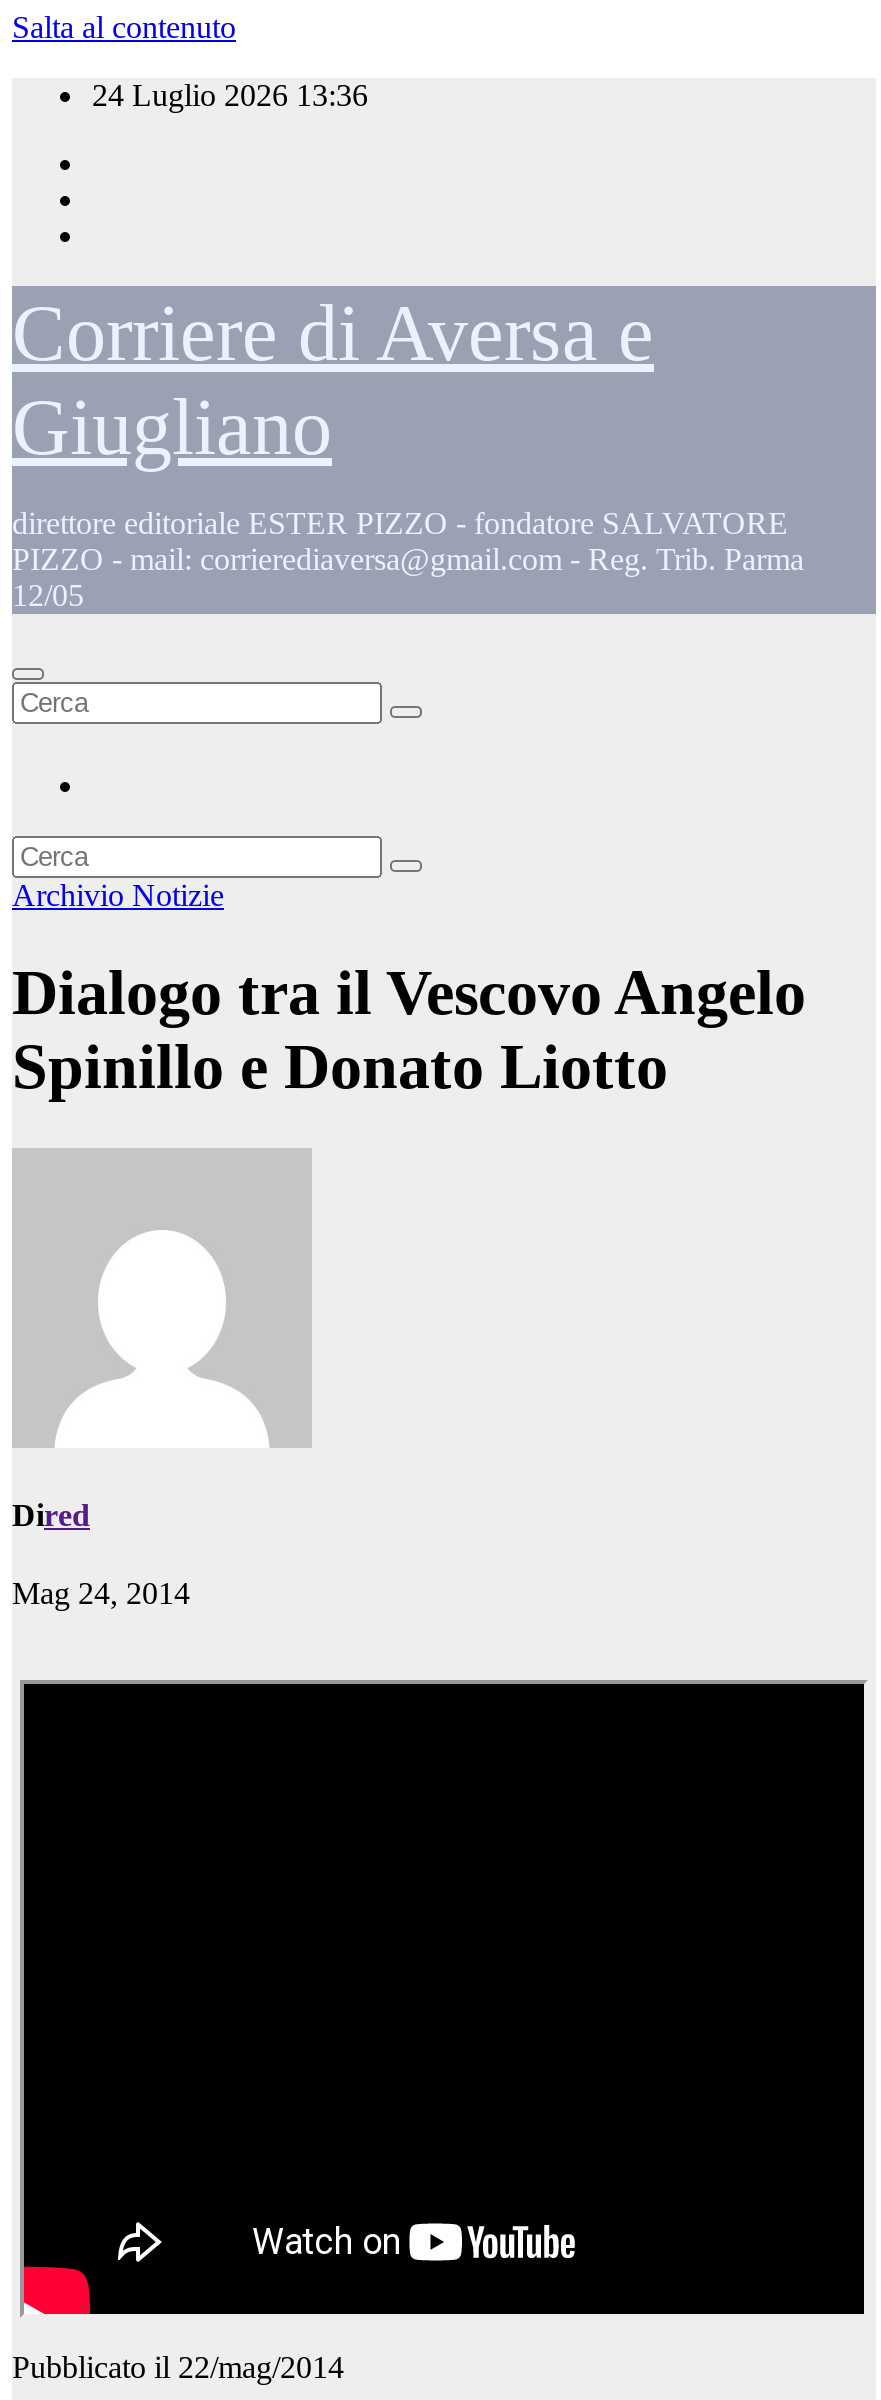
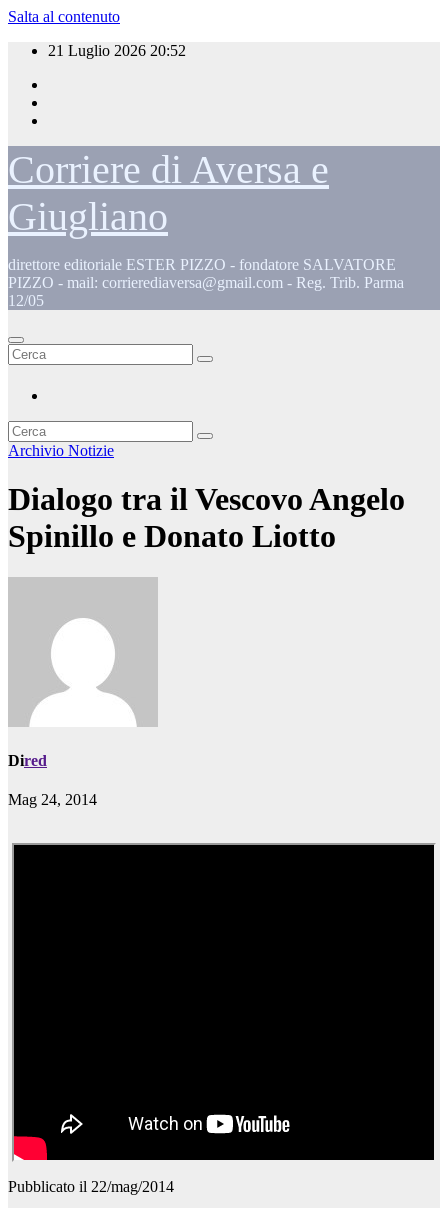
[92,78,368,112] 24 Luglio 2026 13:36 -> [48,42,186,59] 21 Luglio 2026 20:52

